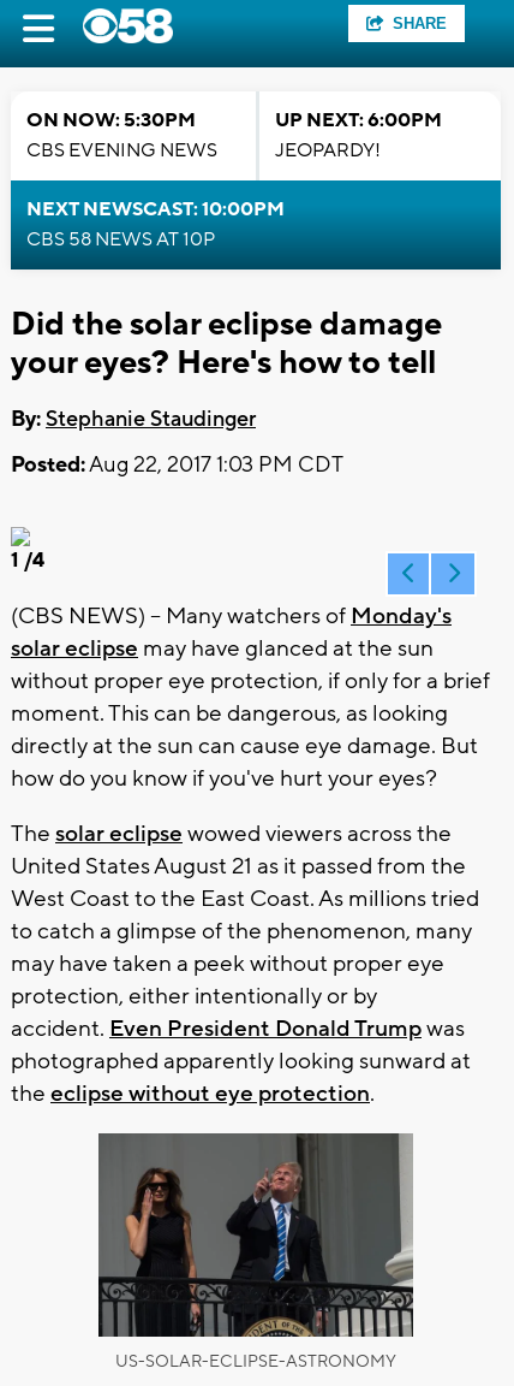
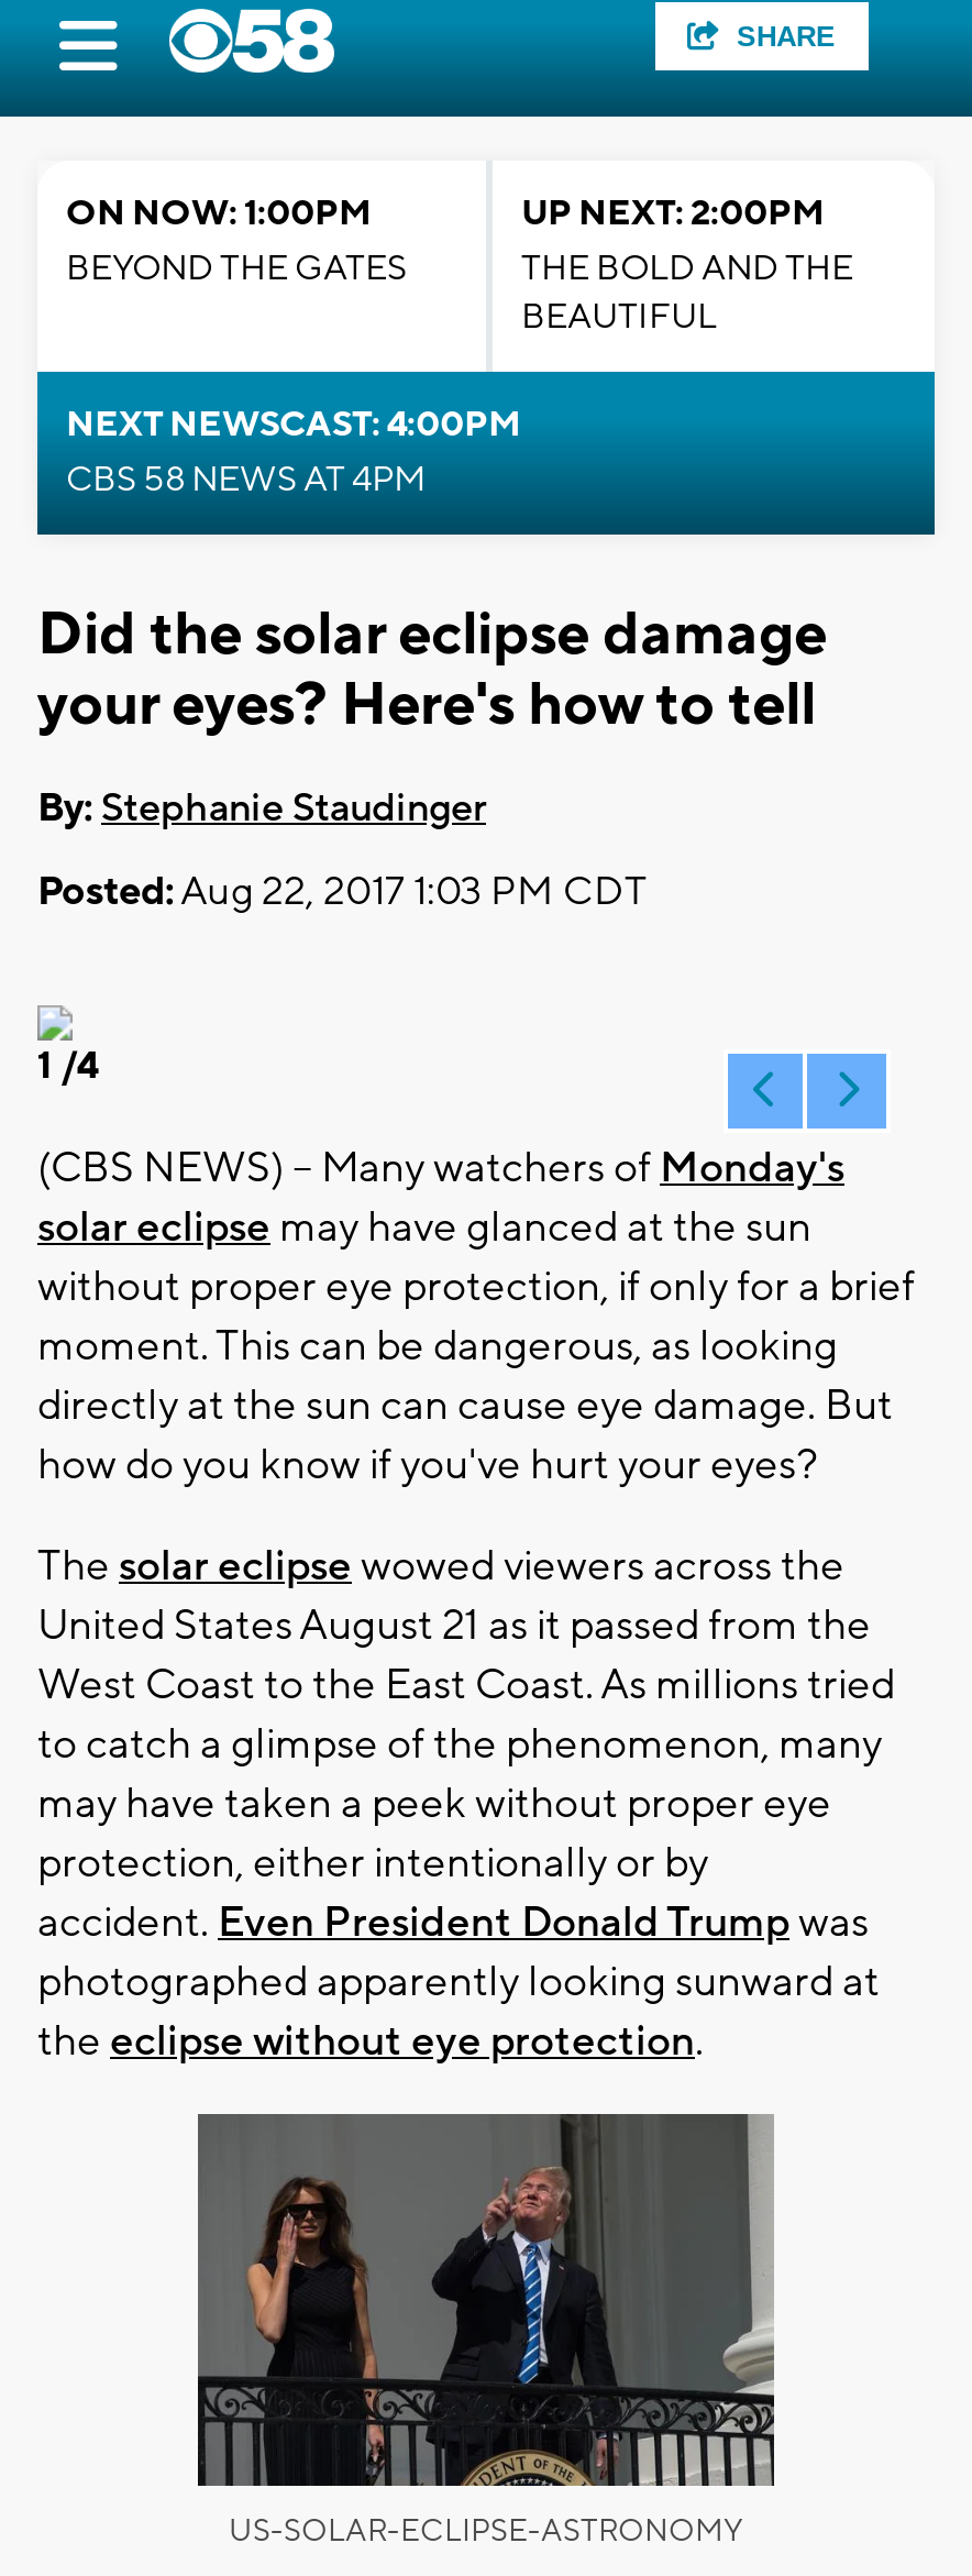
[26,108,217,162] ON NOW: 5:30PM | CBS EVENING NEWS -> [66,191,407,290] ON NOW: 1:00PM | BEYOND THE GATES
[275,108,442,162] UP NEXT: 6:00PM | JEOPARDY! -> [521,191,853,339] UP NEXT: 2:00PM | THE BOLD AND THE | BEAUTIFUL
[26,197,285,251] NEXT NEWSCAST: 10:00PM | CBS 58 NEWS AT 10P -> [66,403,521,502] NEXT NEWSCAST: 4:00PM | CBS 58 NEWS AT 4PM

